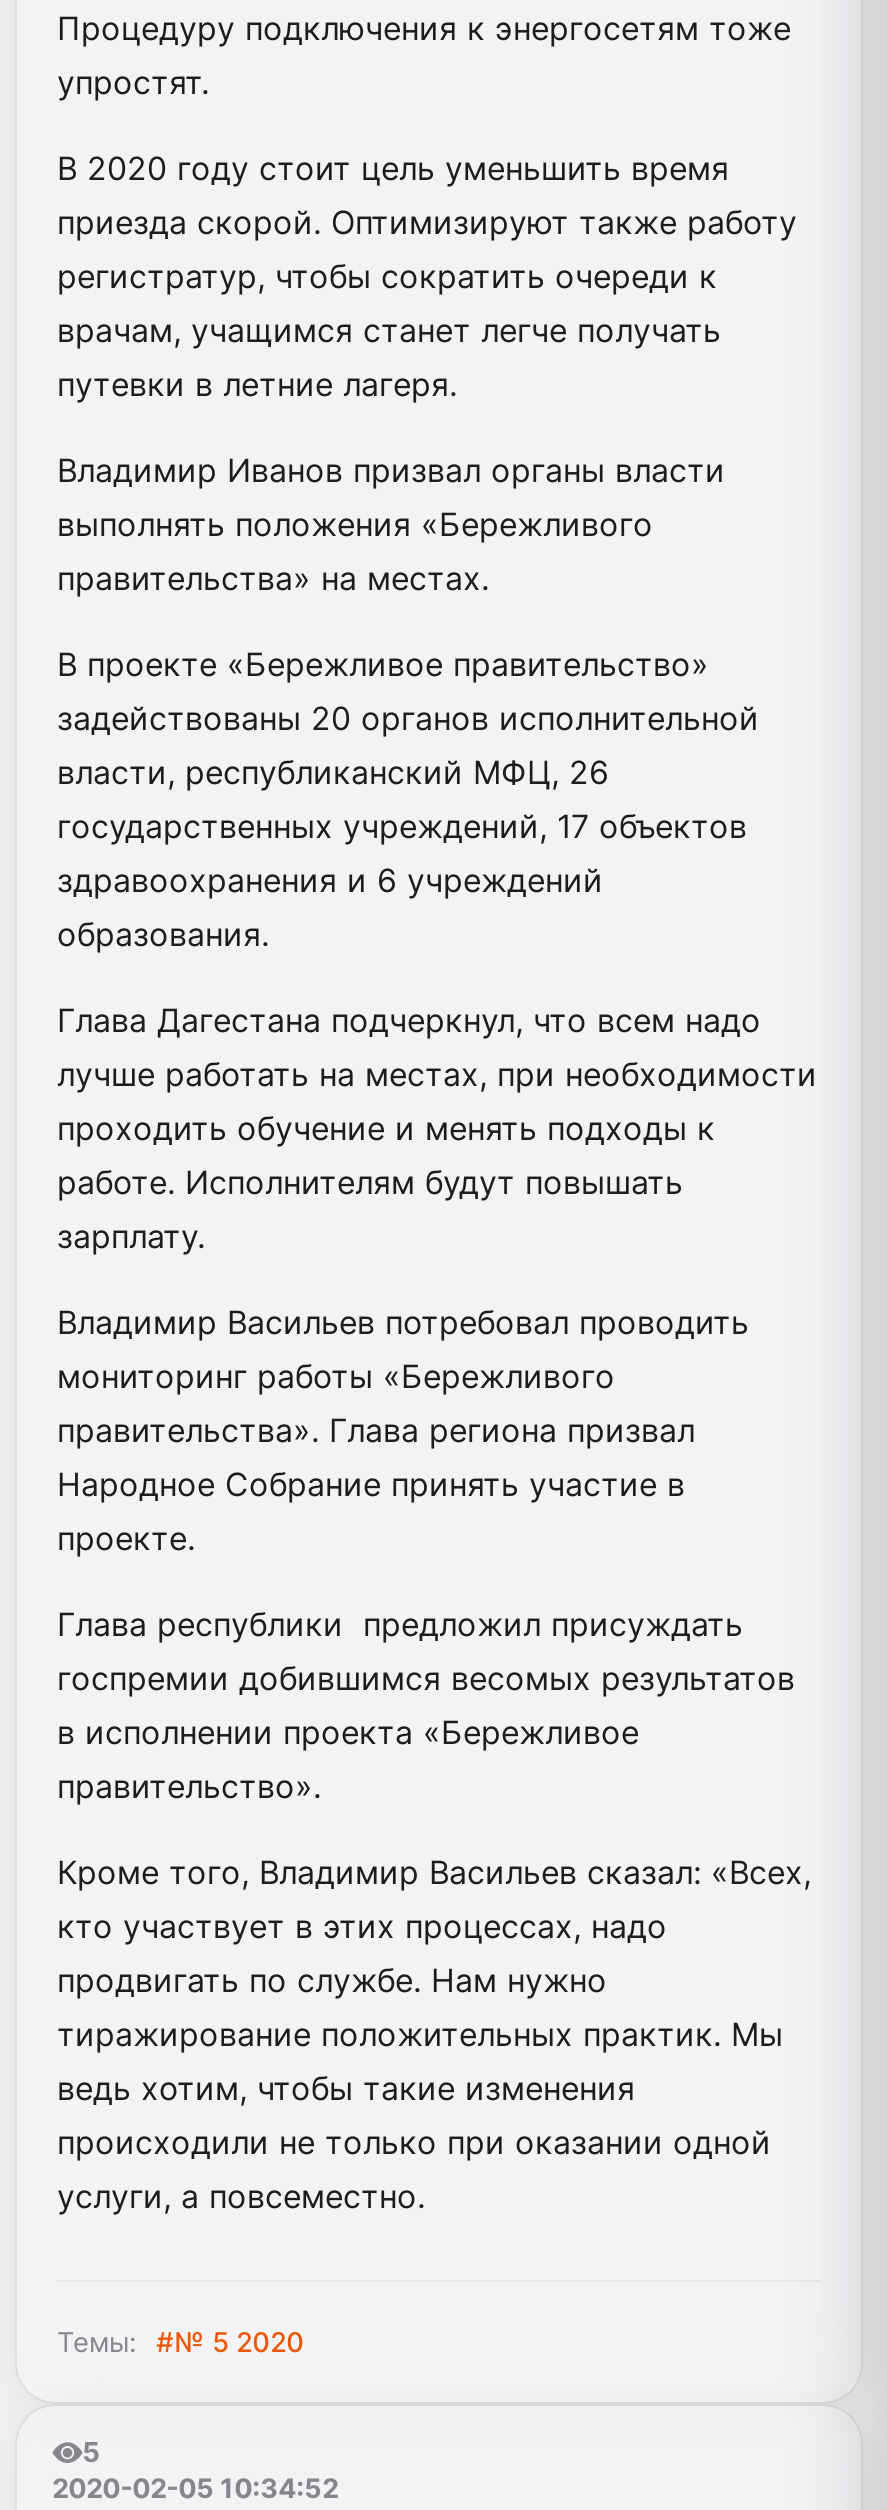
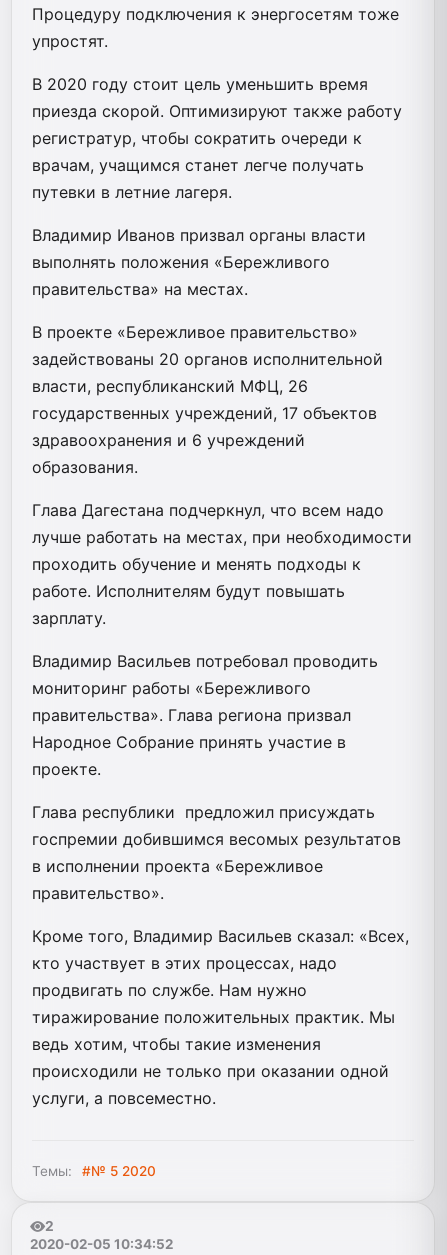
[82,2436,100,2468] 5 -> [45,1218,54,1234] 2

